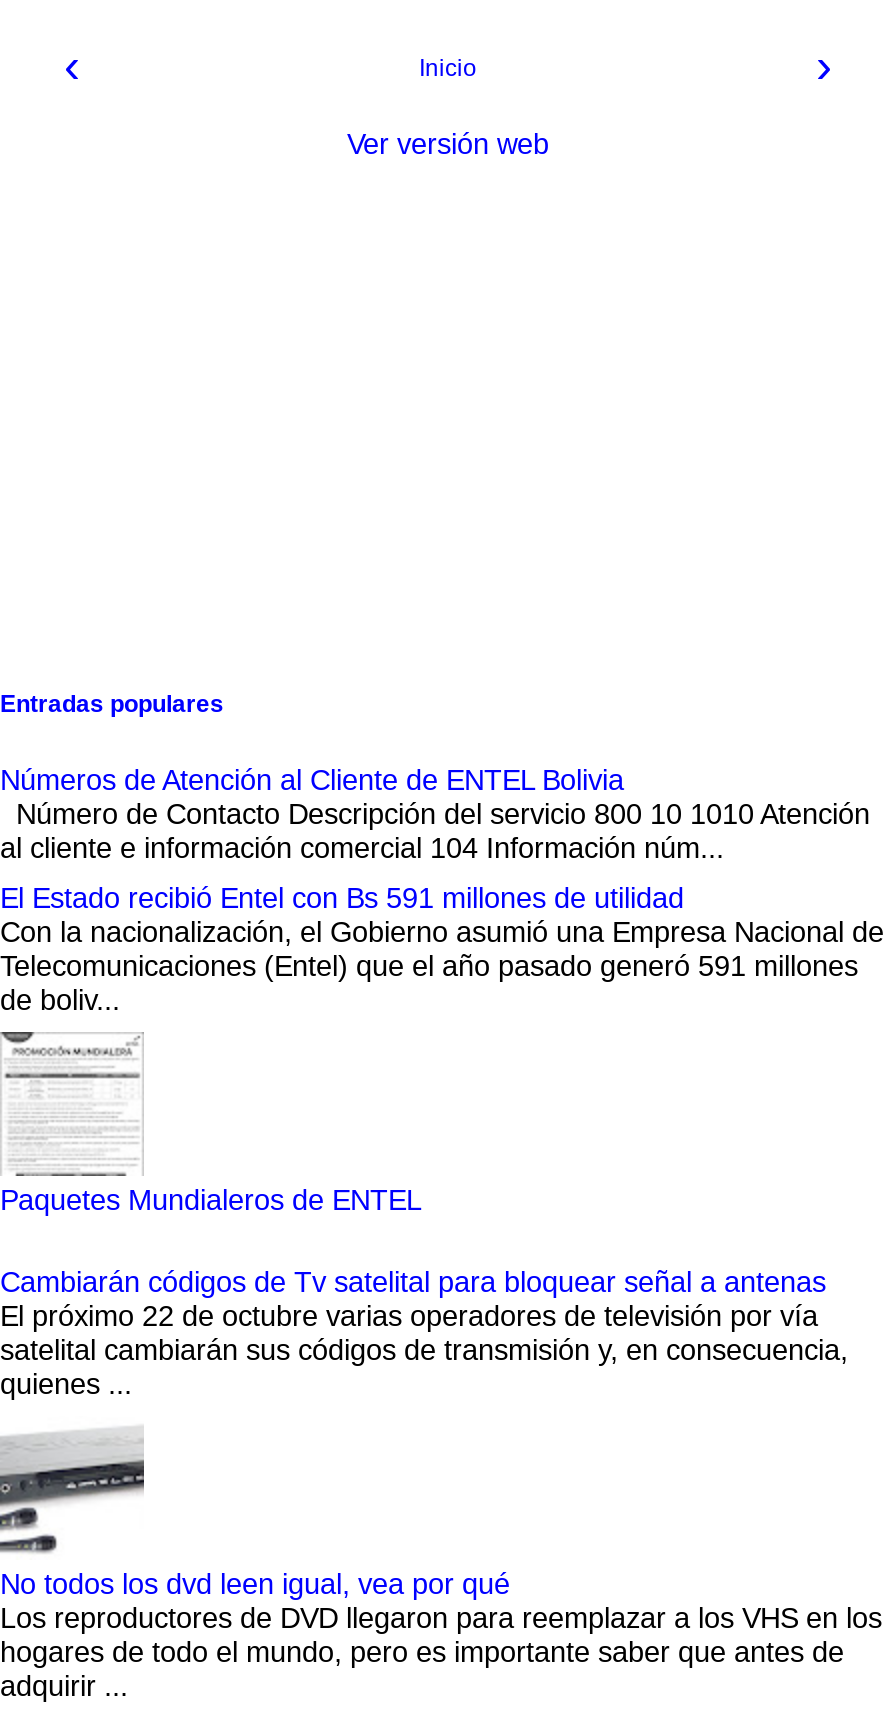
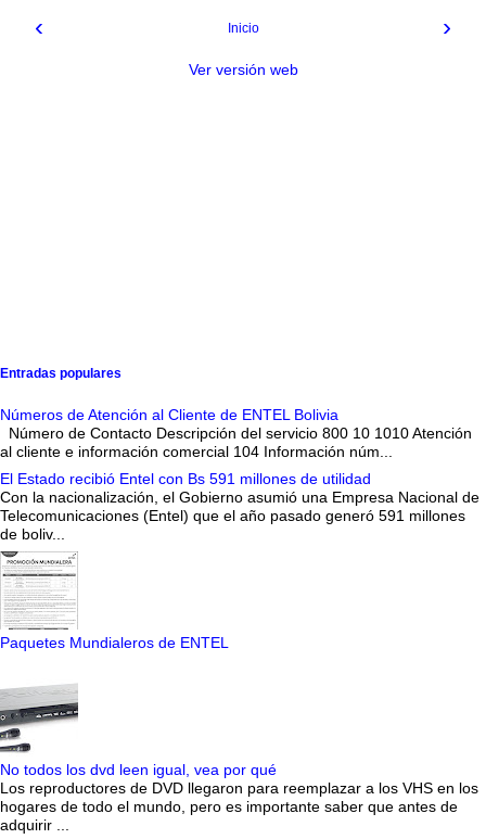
[0,1266,848,1400] Cambiarán códigos de Tv satelital para bloquear señal a antenas | El próximo 22 de octubre varias operadores de televisión por vía | satelital cambiarán sus códigos de transmisión y, en consecuencia, | quienes ... -> none

